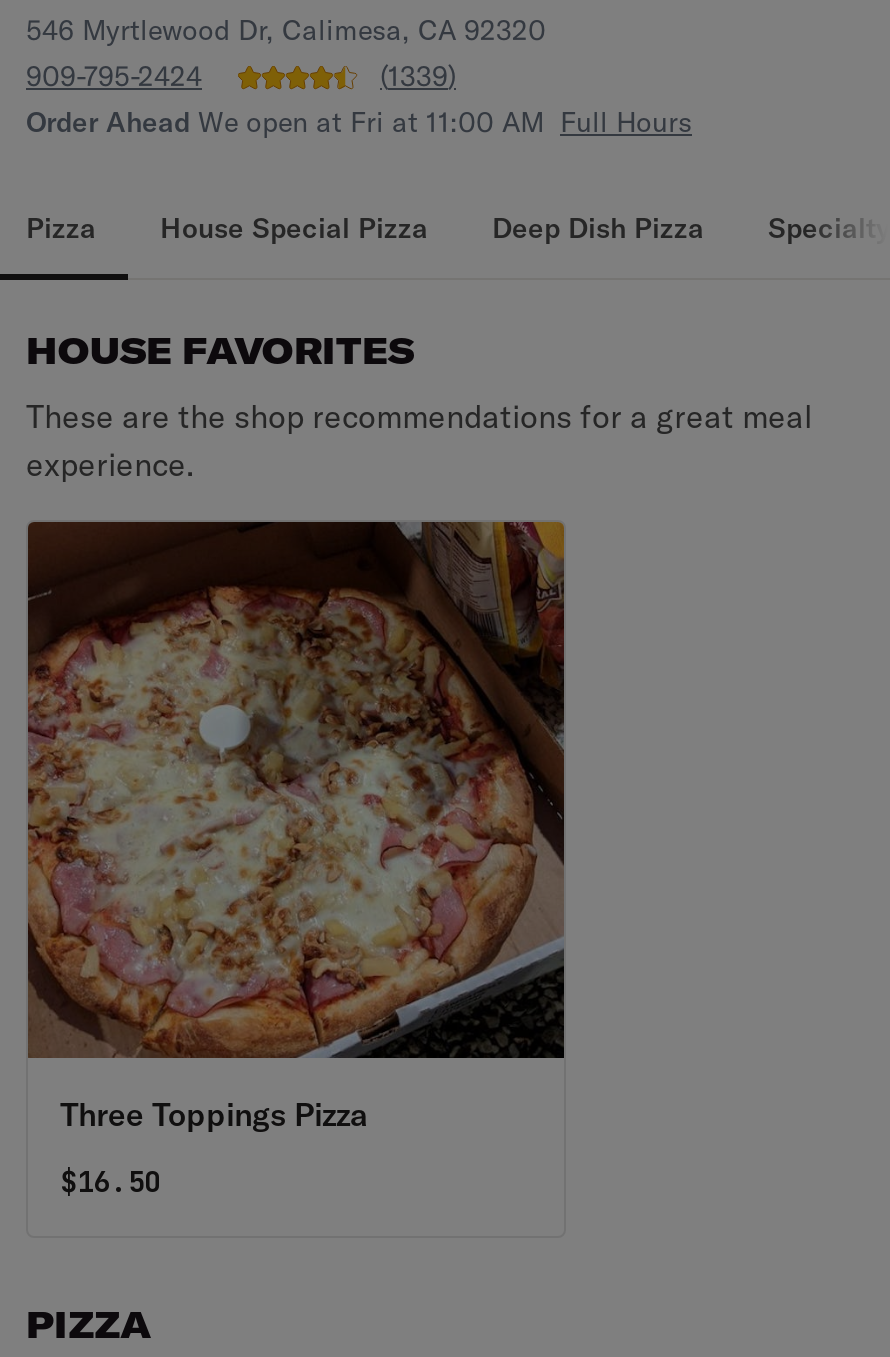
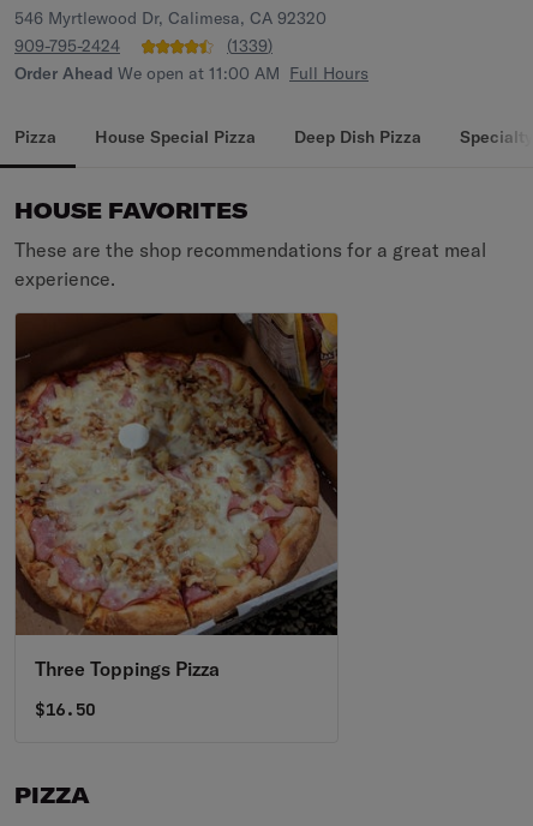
[26,104,692,140] Order Ahead We open at Fri at 11:00 AM Full Hours -> [14,62,369,84] Order Ahead We open at 11:00 AM Full Hours

